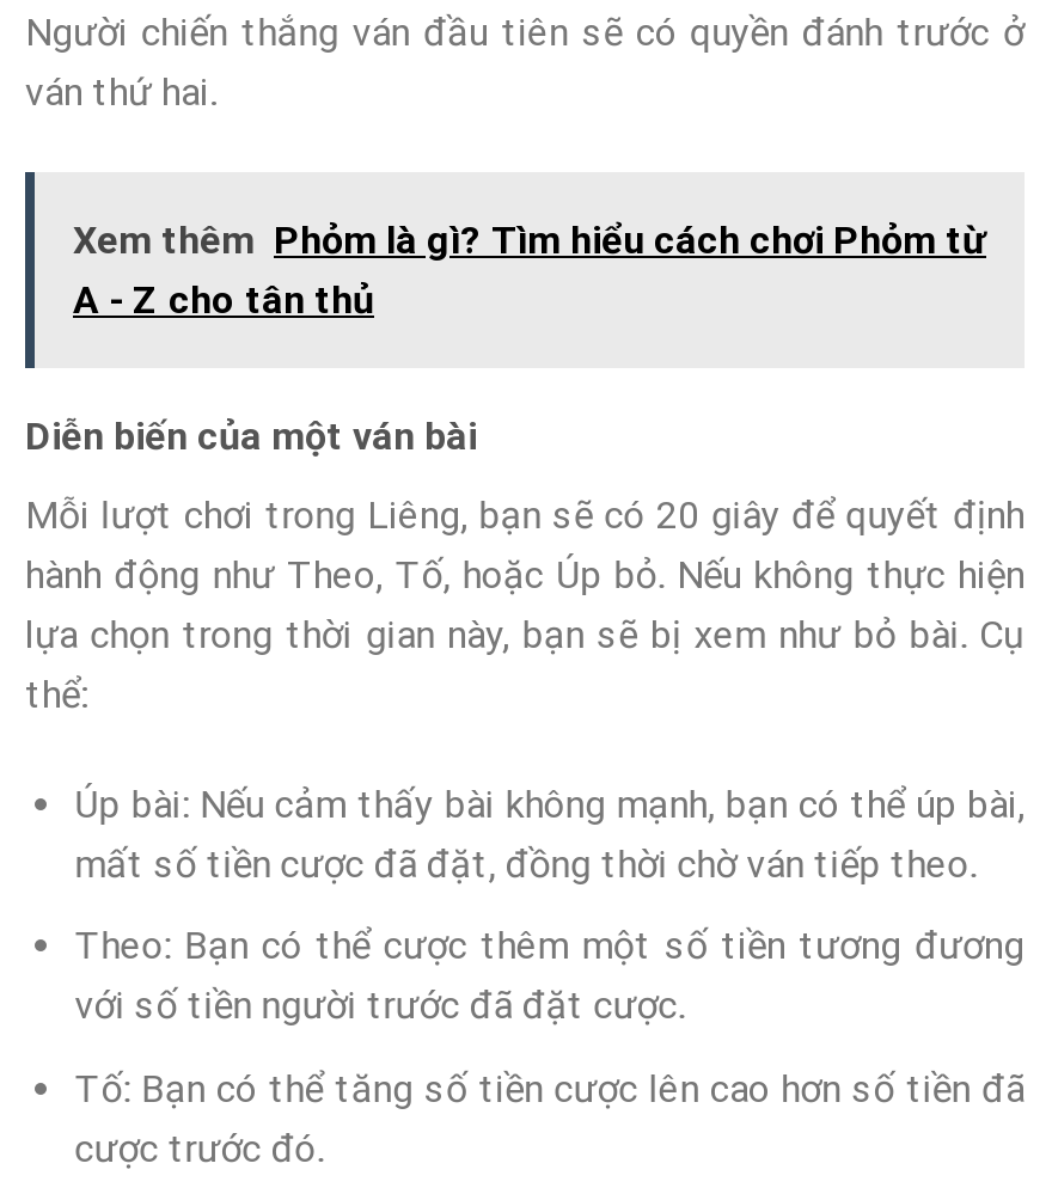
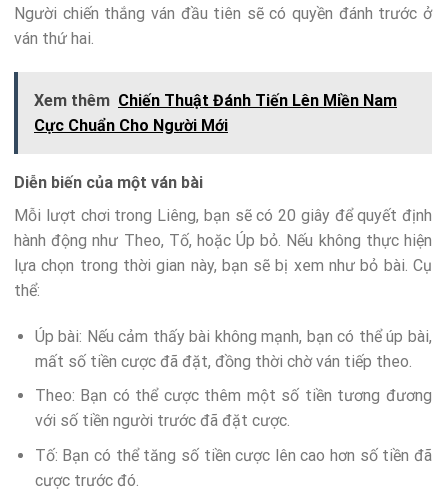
[73,217,986,322] Xem thêm Phỏm là gì? Tìm hiểu cách chơi Phỏm từ | A - Z cho tân thủ -> [34,91,397,135] Xem thêm Chiến Thuật Đánh Tiến Lên Miền Nam | Cực Chuẩn Cho Người Mới

